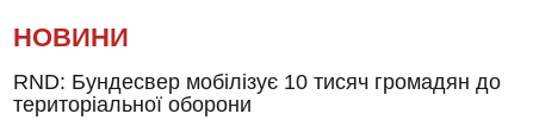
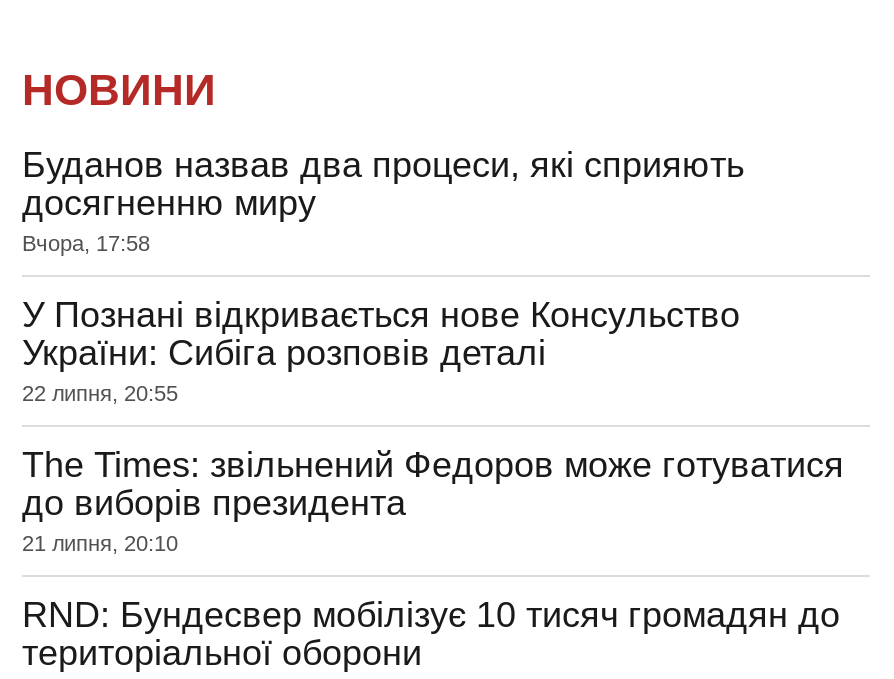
none -> [22,146,844,556] Буданов назвав два процеси, які сприяють | досягненню миру | Вчора, 17:58 | У Познані відкривається нове Консульство | України: Сибіга розповів деталі | 22 липня, 20:55 | The Times: звільнений Федоров може готуватися | до виборів президента | 21 липня, 20:10

